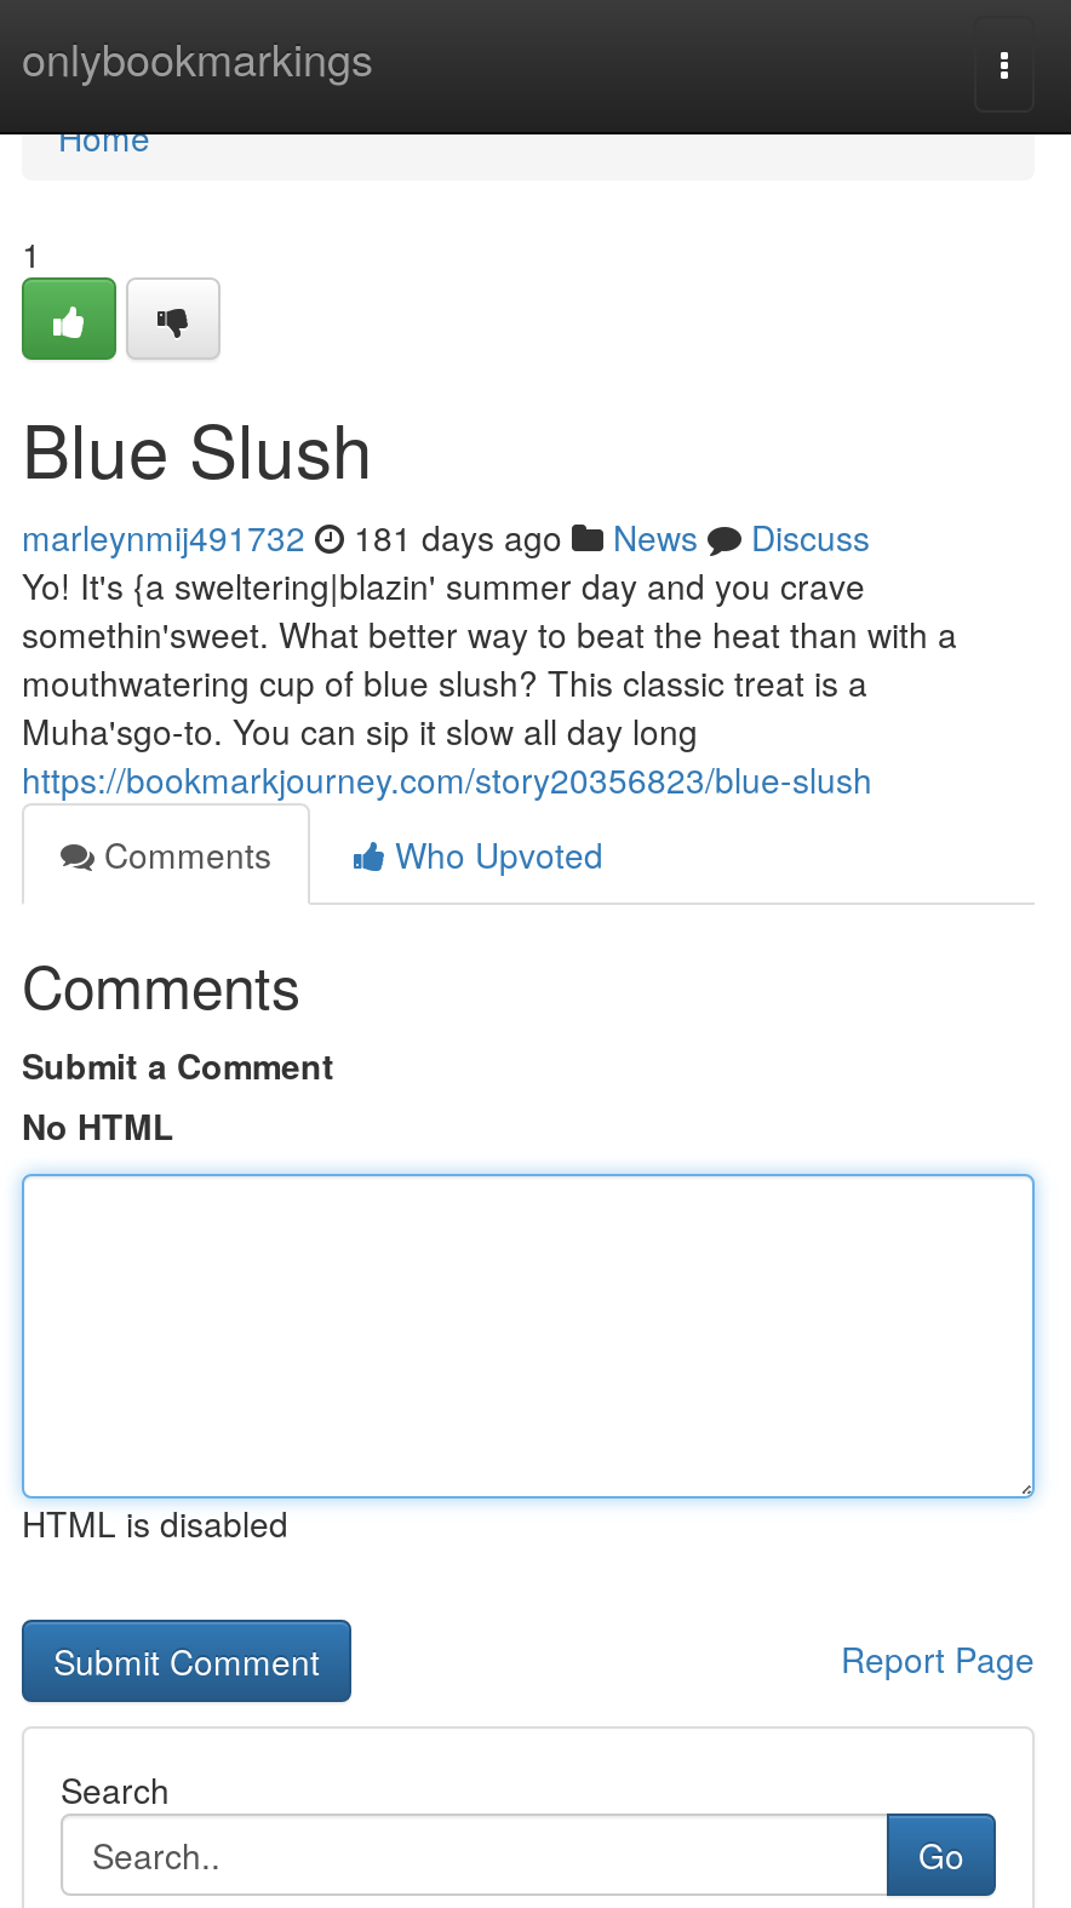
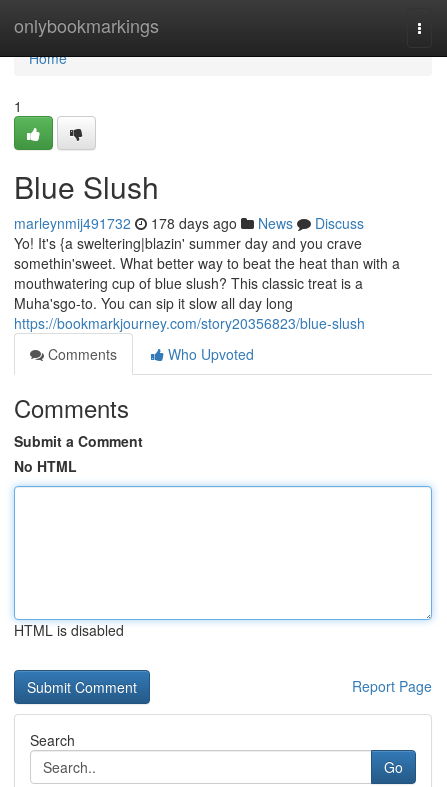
[22,512,870,561] marleynmij491732 181 days ago News Discuss -> [14,213,364,233] marleynmij491732 178 days ago News Discuss

